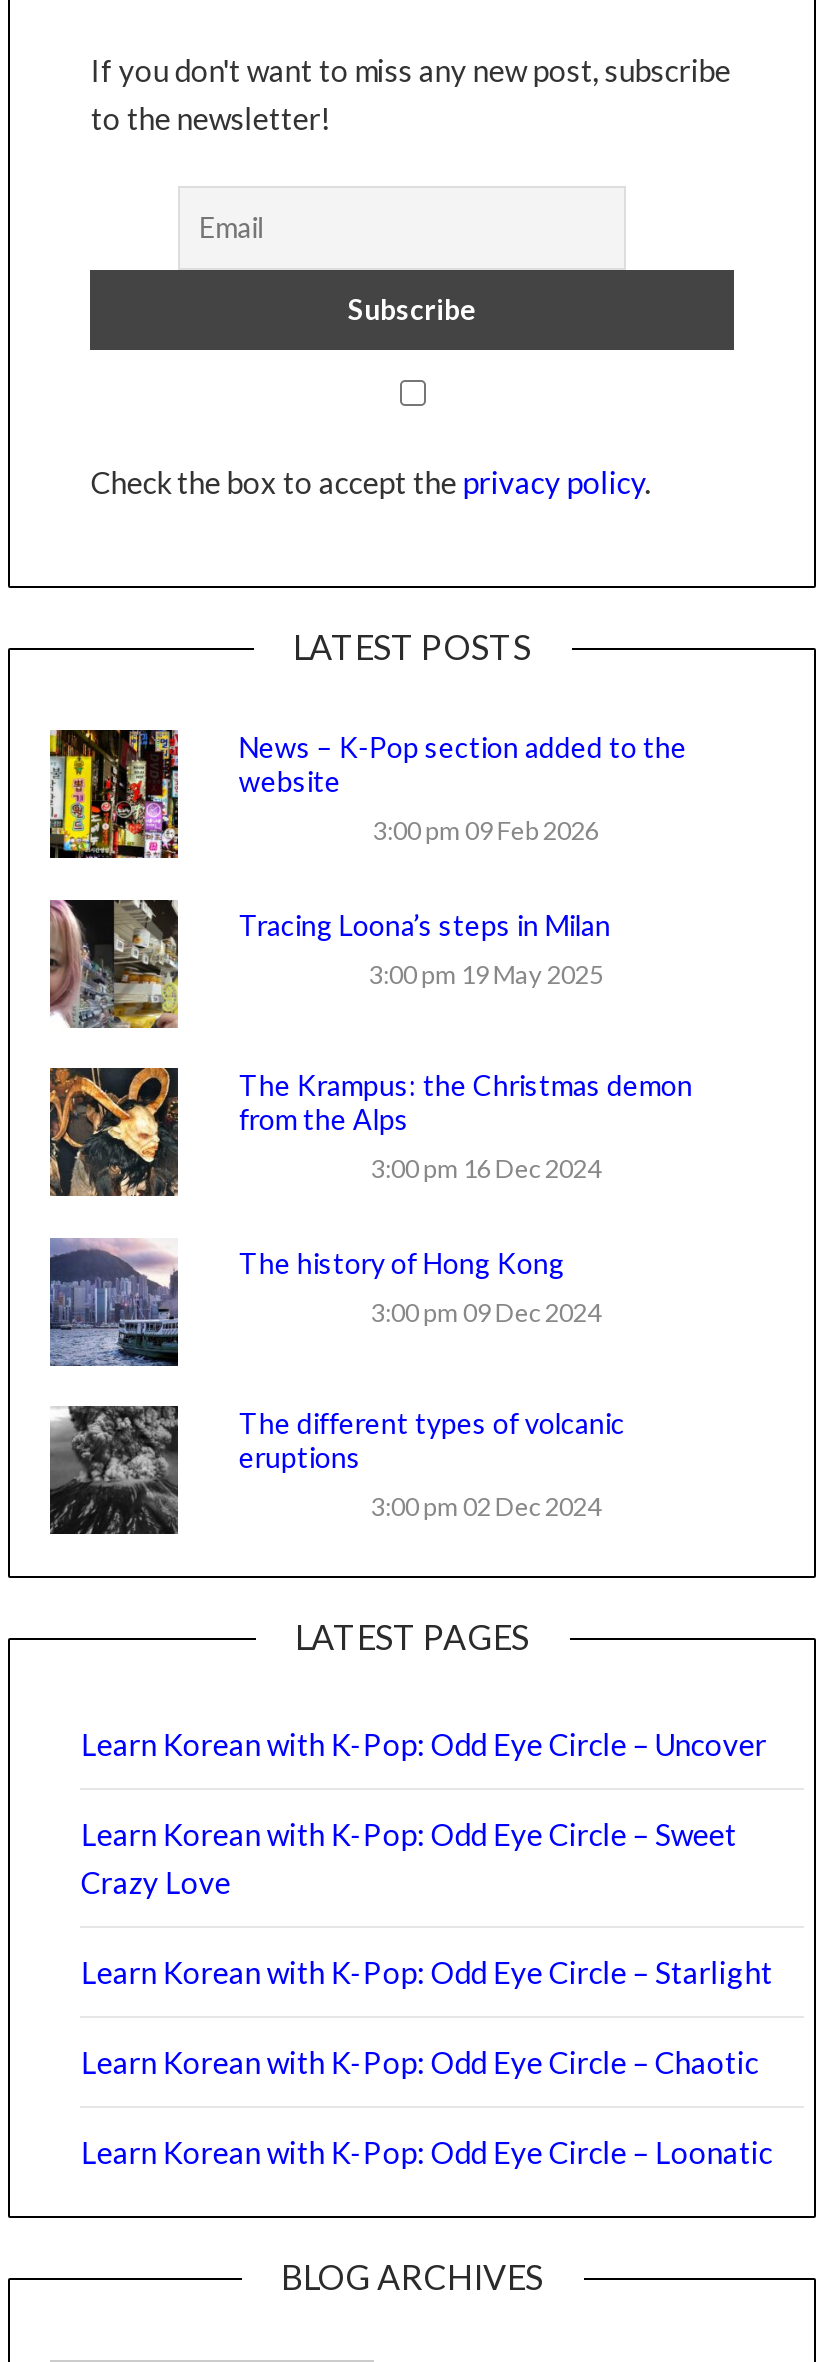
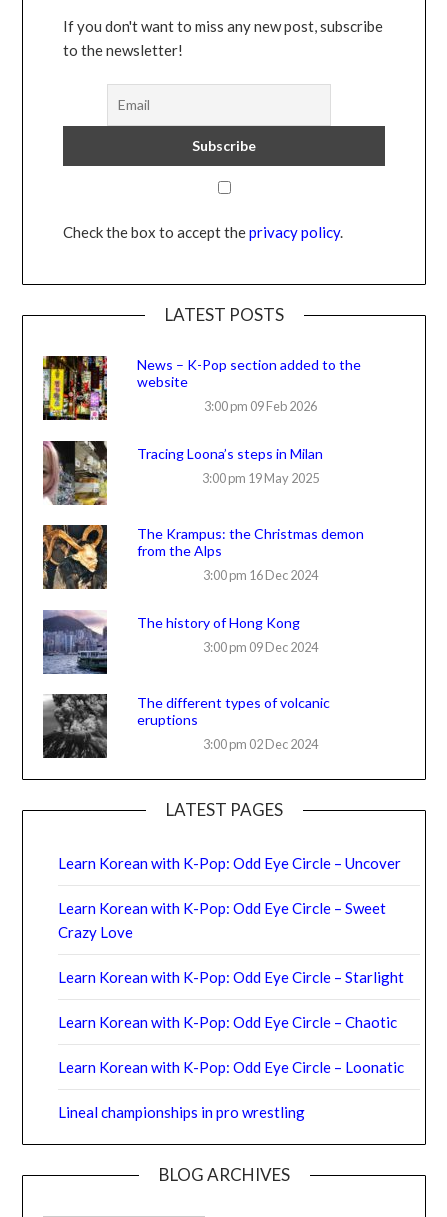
none -> [58,1103,305,1121] Lineal championships in pro wrestling

